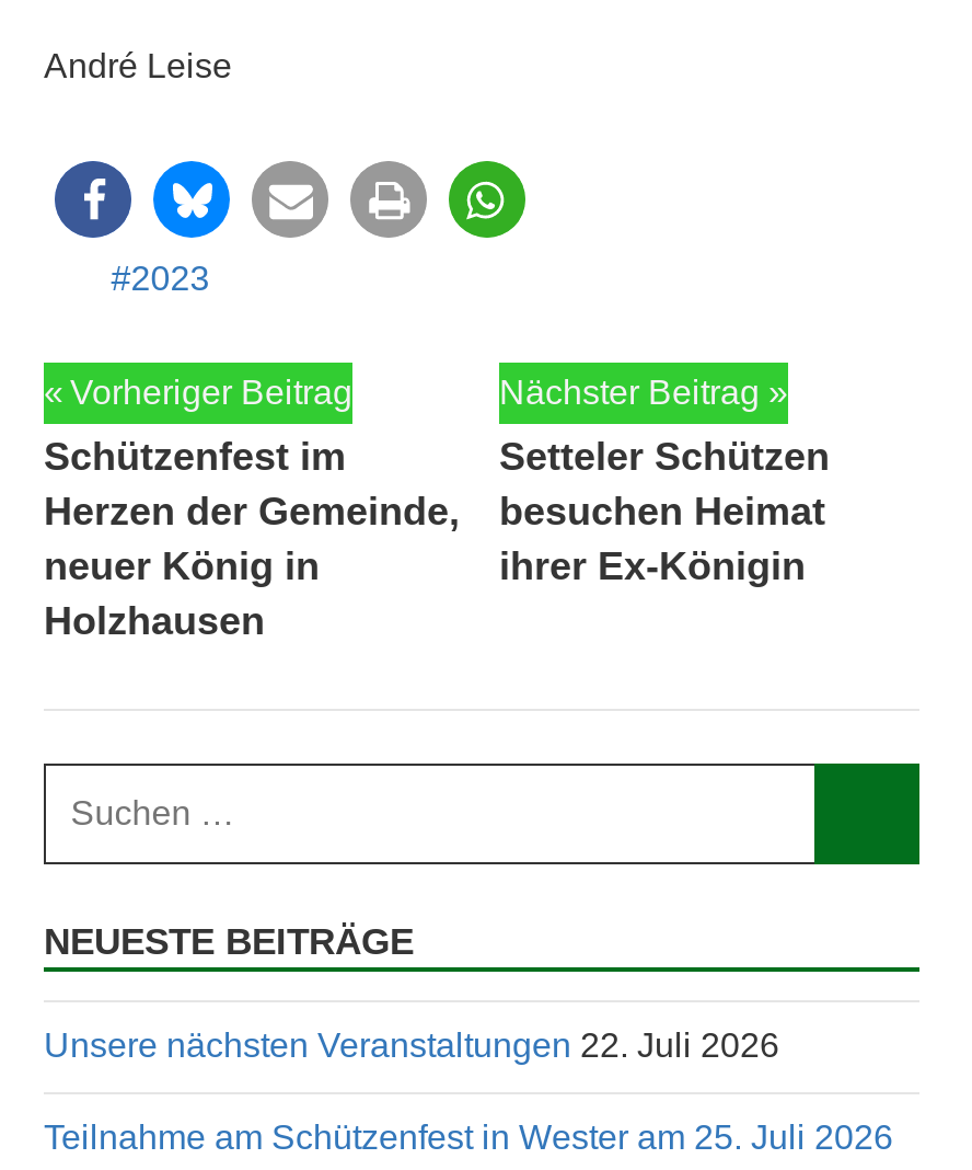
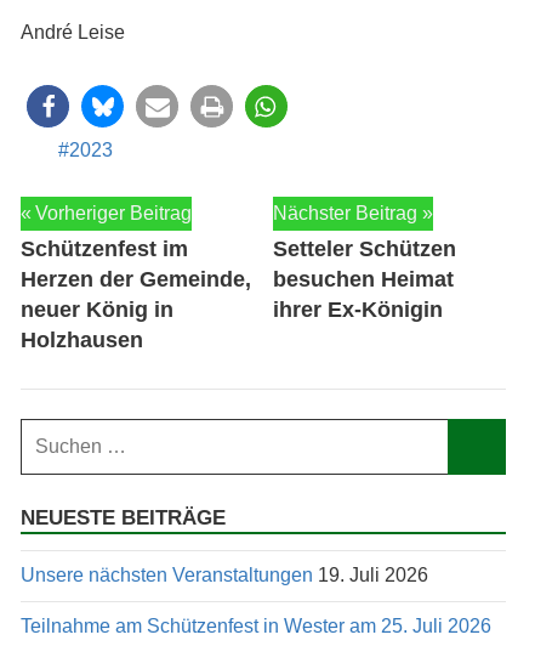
[44,1027,779,1065] Unsere nächsten Veranstaltungen 22. Juli 2026 -> [21,565,428,586] Unsere nächsten Veranstaltungen 19. Juli 2026

